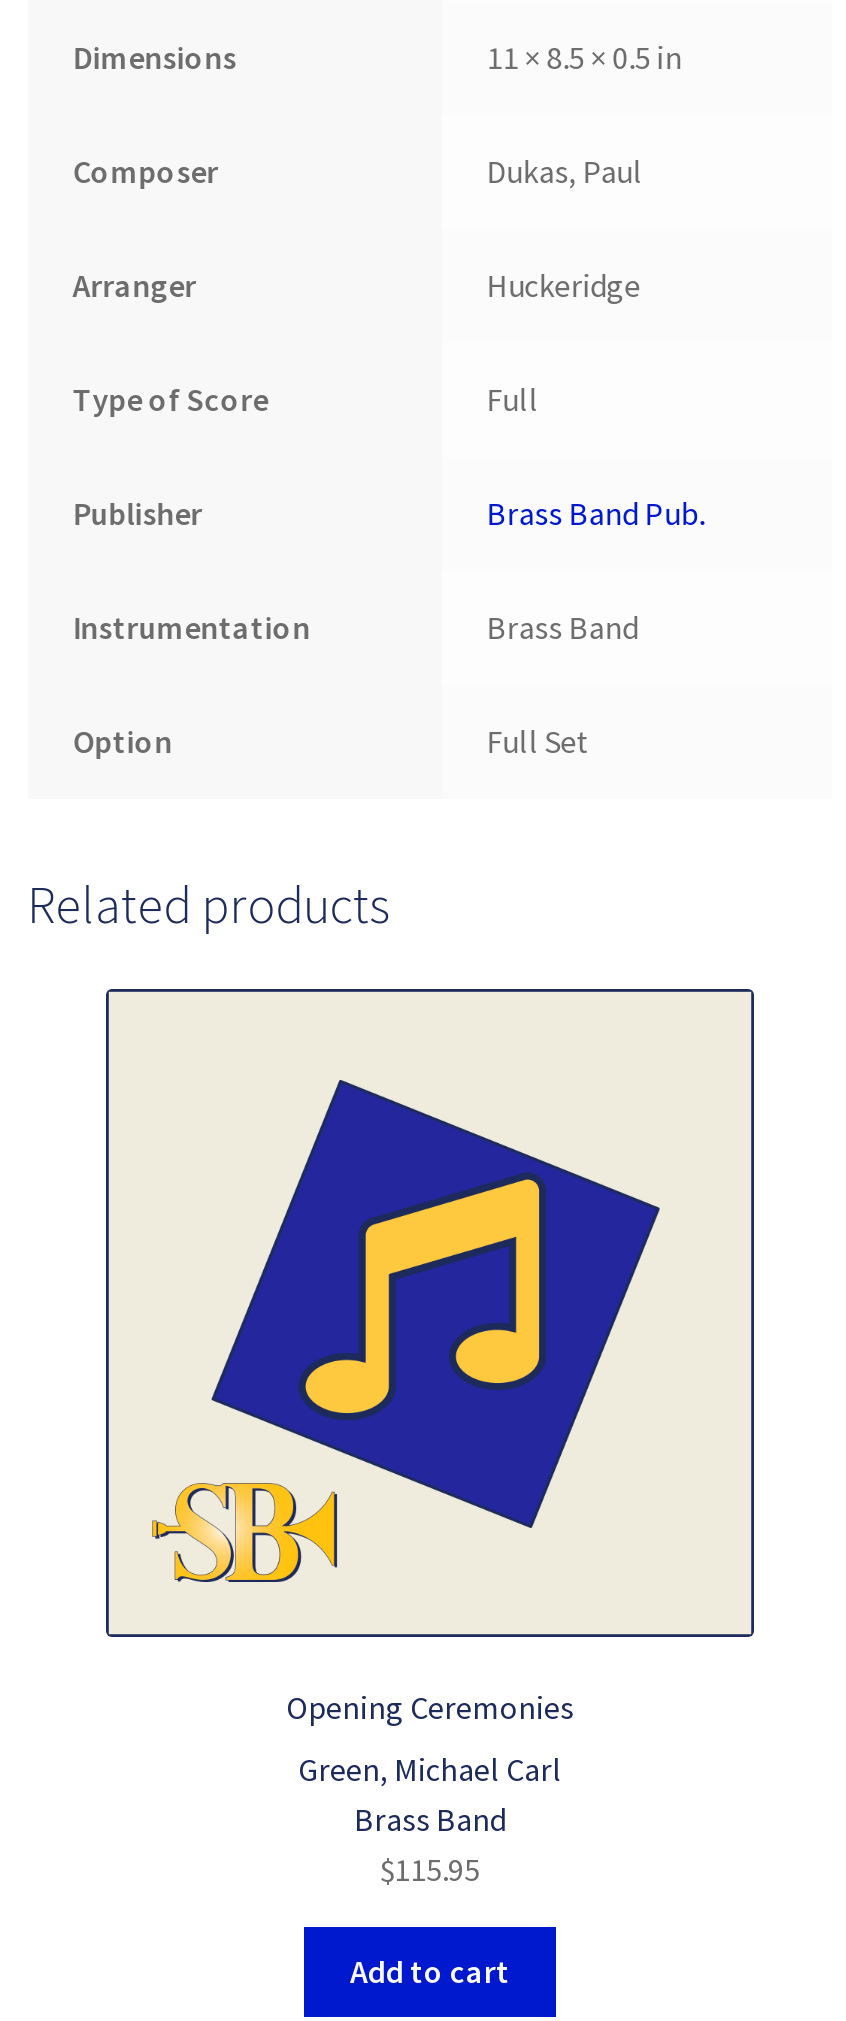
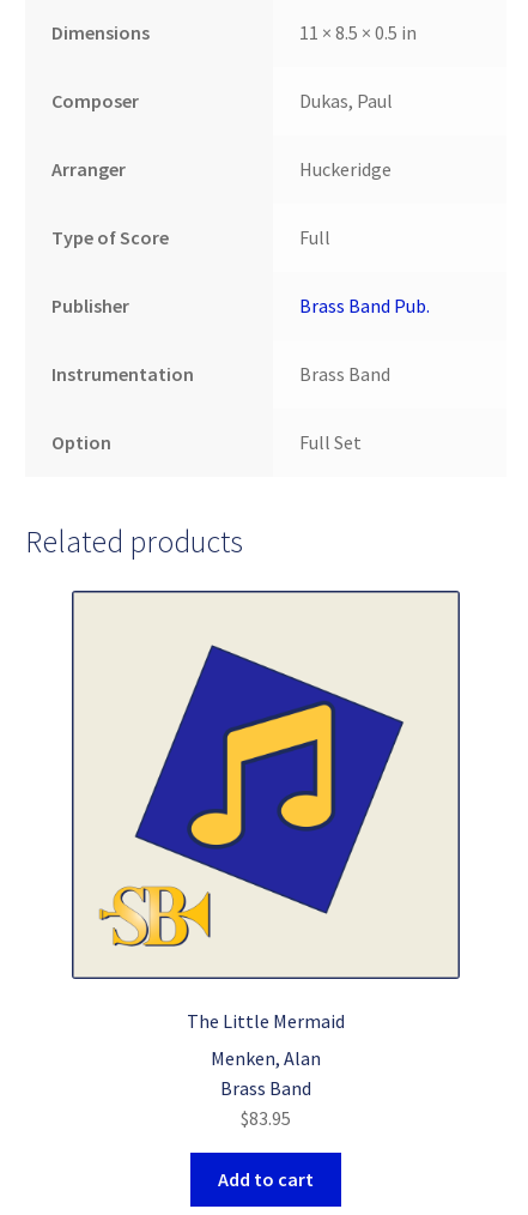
[286,1688,574,1728] Opening Ceremonies -> [187,1009,345,1033] The Little Mermaid
[298,1749,562,1789] Green, Michael Carl -> [211,1046,321,1070] Menken, Alan
[380,1849,480,1889] $115.95 -> [241,1106,291,1130] $83.95

